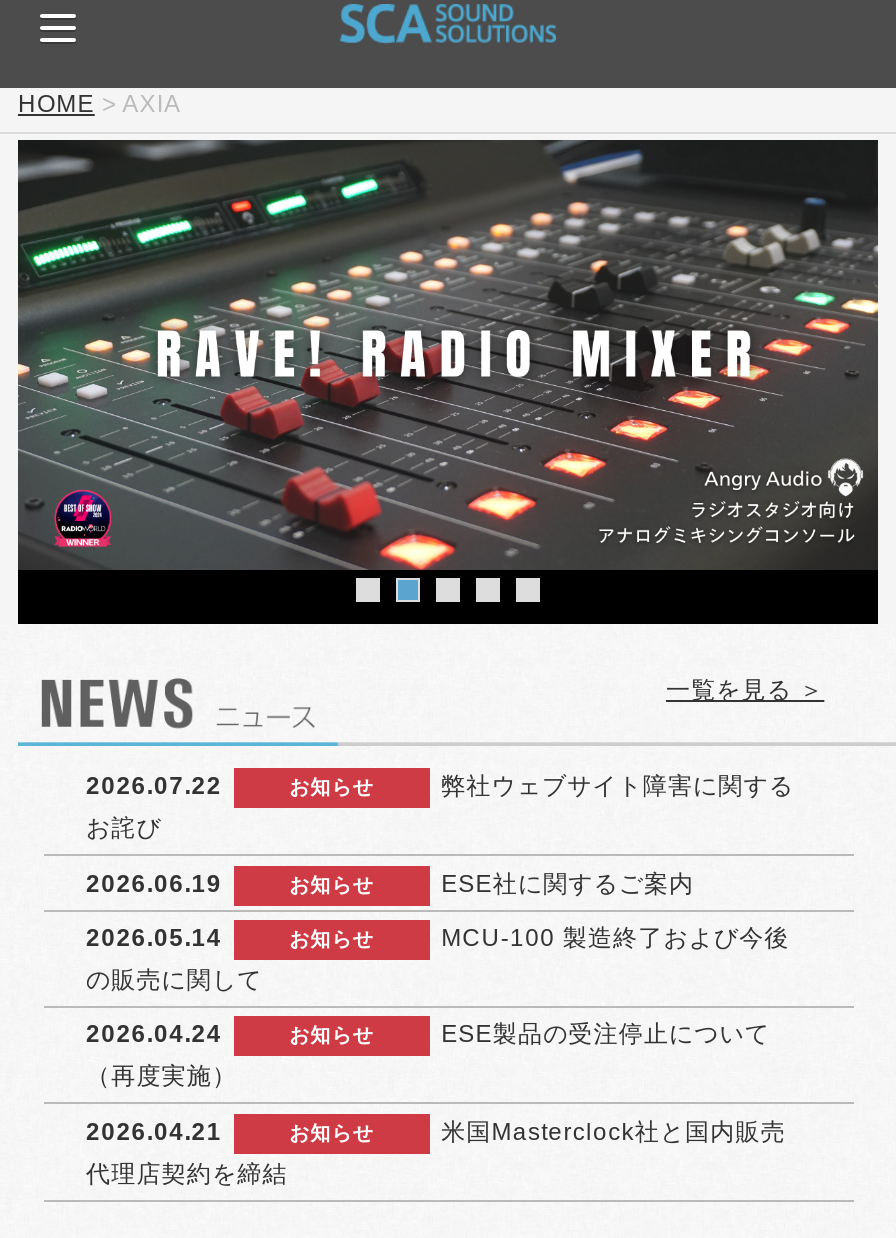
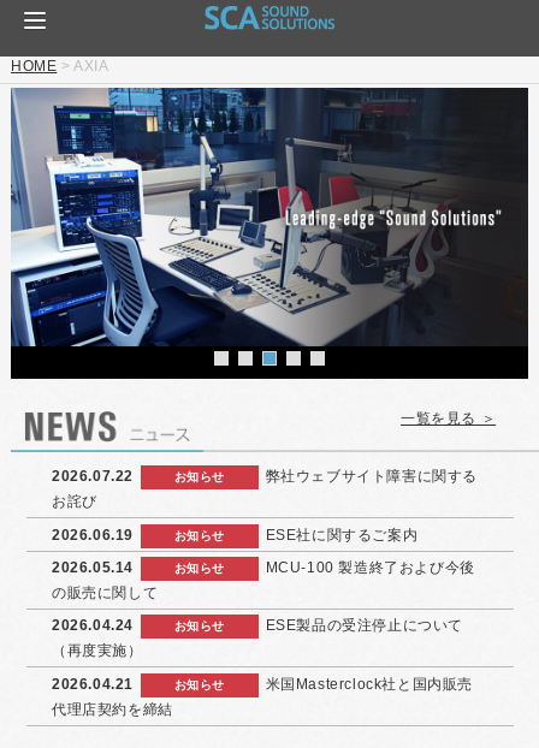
[16,138,878,602] [image] -> [10,87,529,366] [image]

